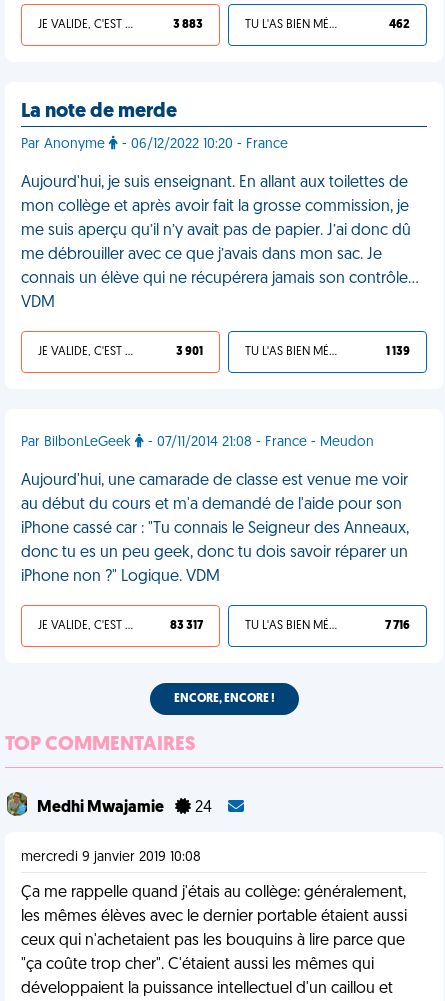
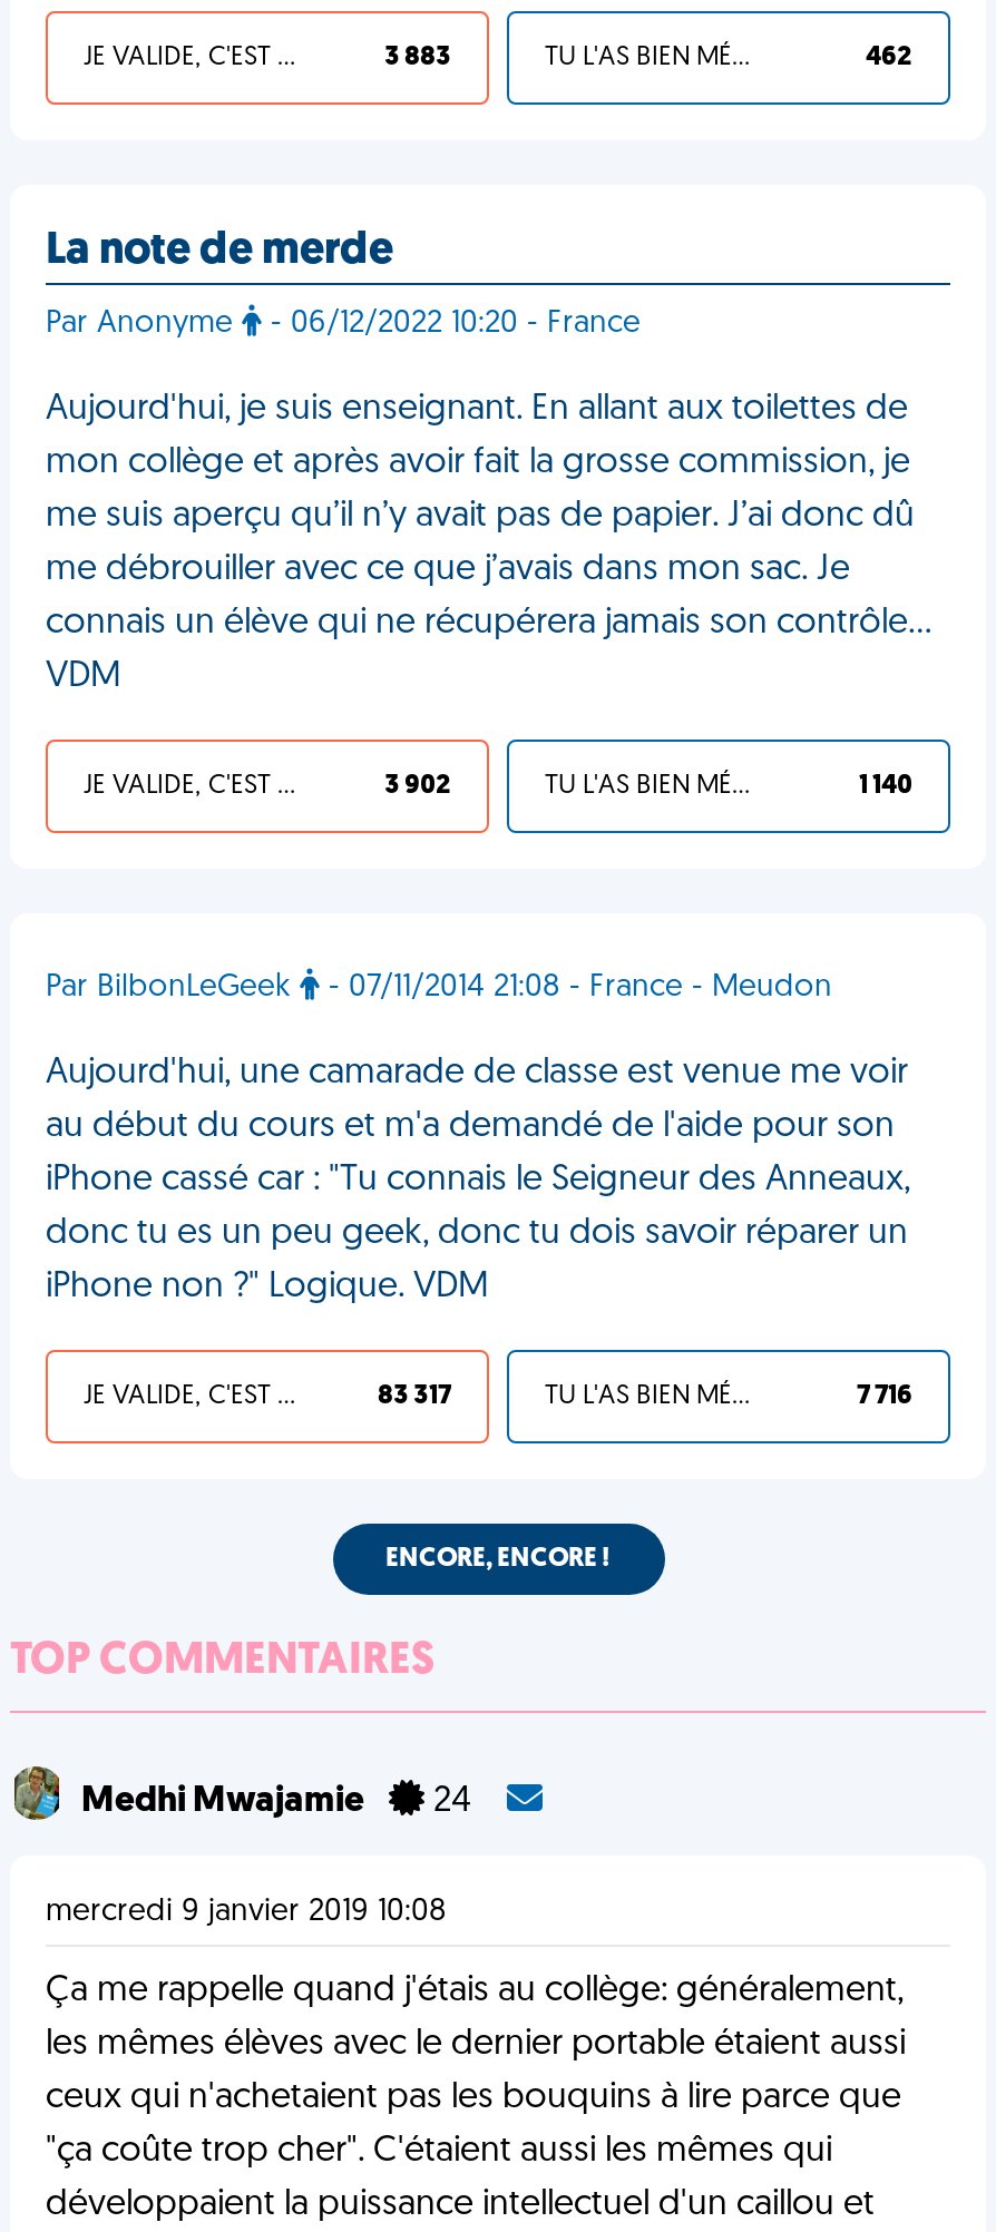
[176,346,203,358] 3 901 -> [384,773,451,800] 3 902
[386,346,410,358] 1 139 -> [859,773,912,800] 1 140

